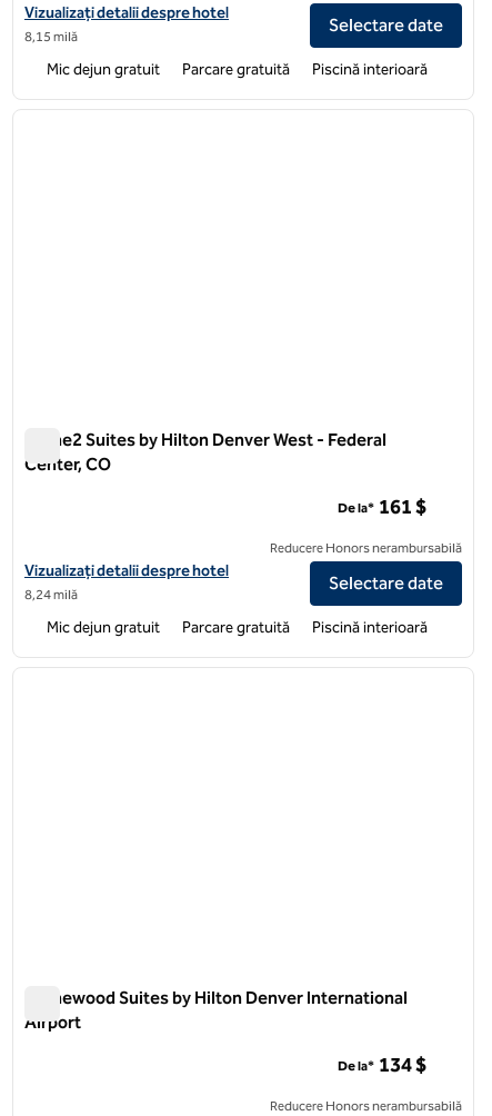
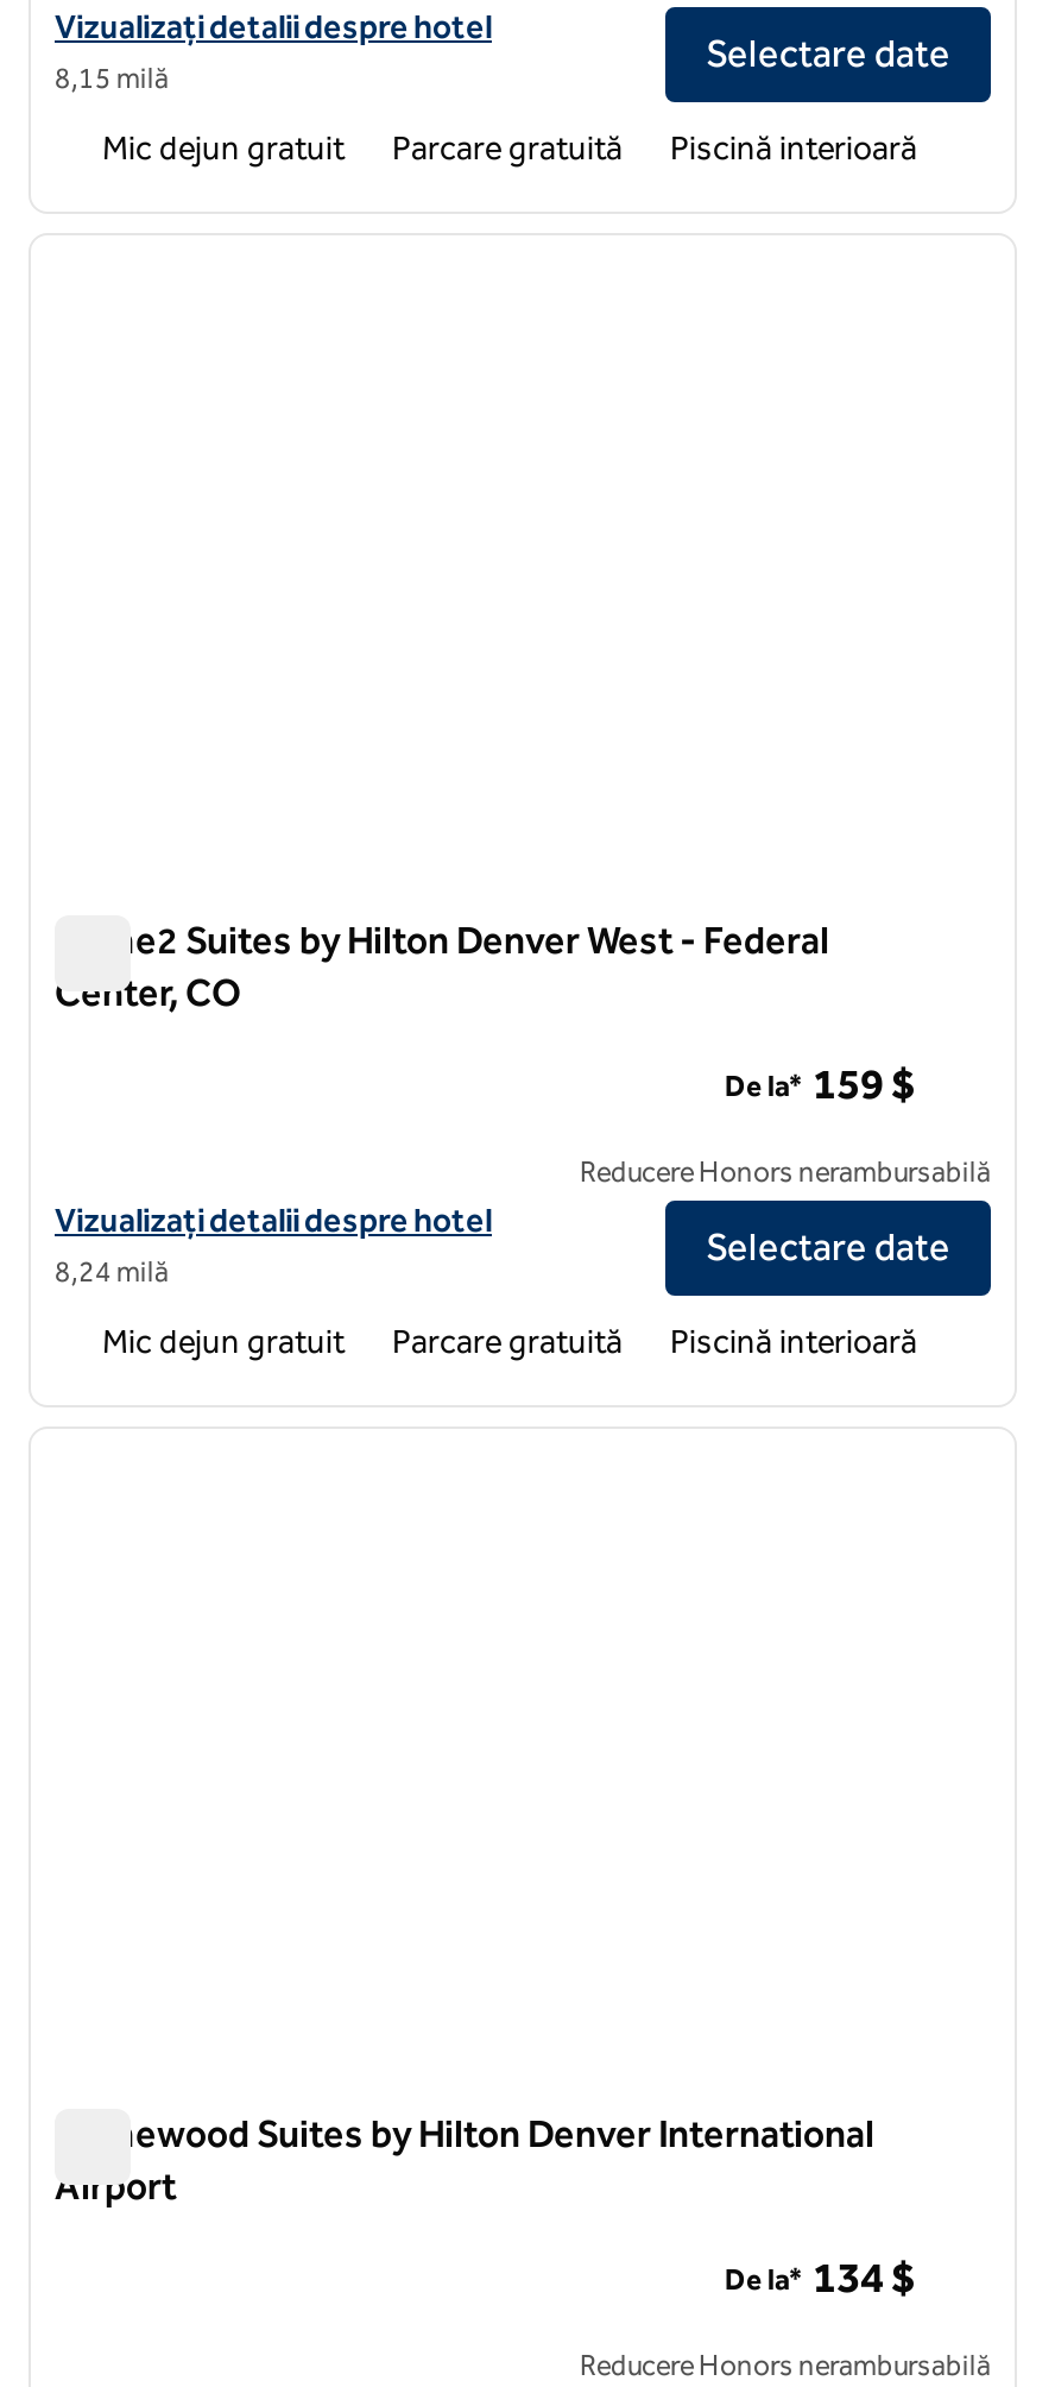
[338,495,426,520] De la* 161 $ -> [725,1059,915,1111] De la* 159 $

